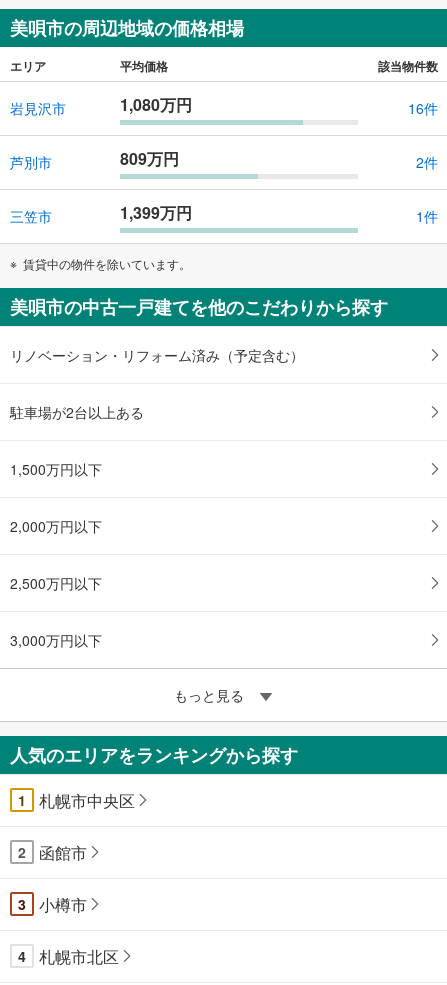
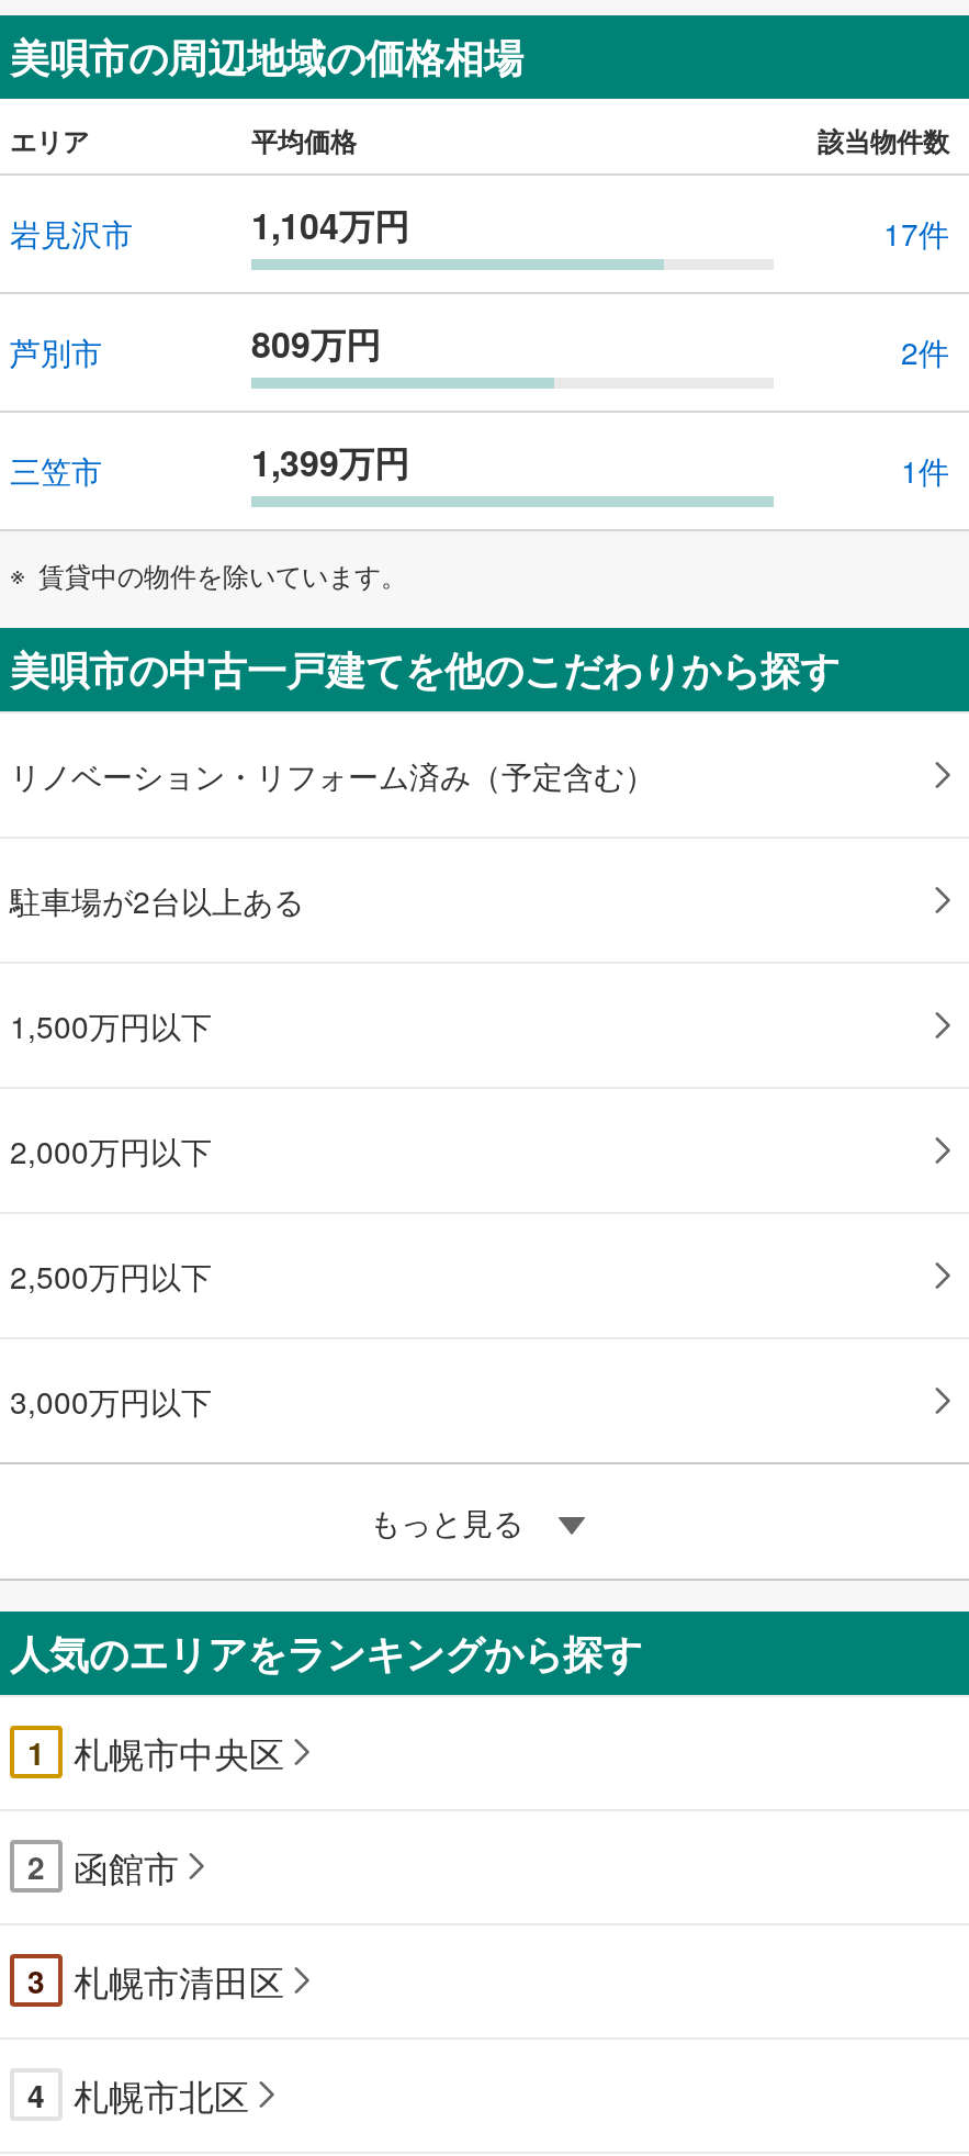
[120,93,192,116] 1,080万円 -> [251,199,409,250] 1,104万円
[408,98,438,118] 16件 -> [883,211,949,255] 17件
[39,893,87,916] 小樽市 -> [74,1956,284,2006] 札幌市清田区

